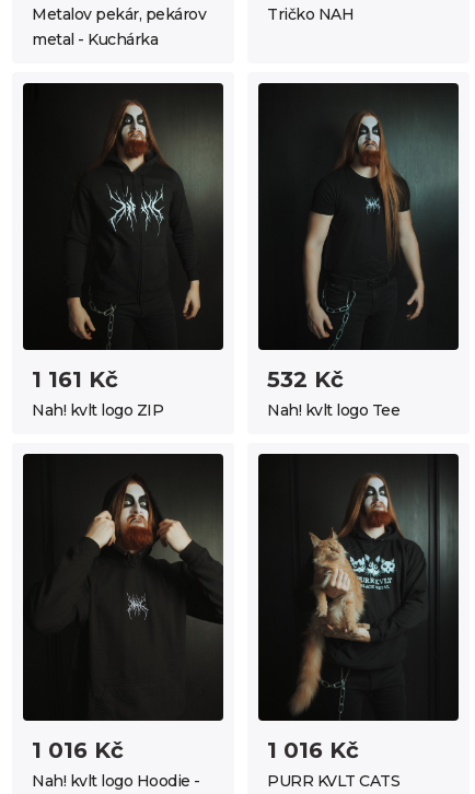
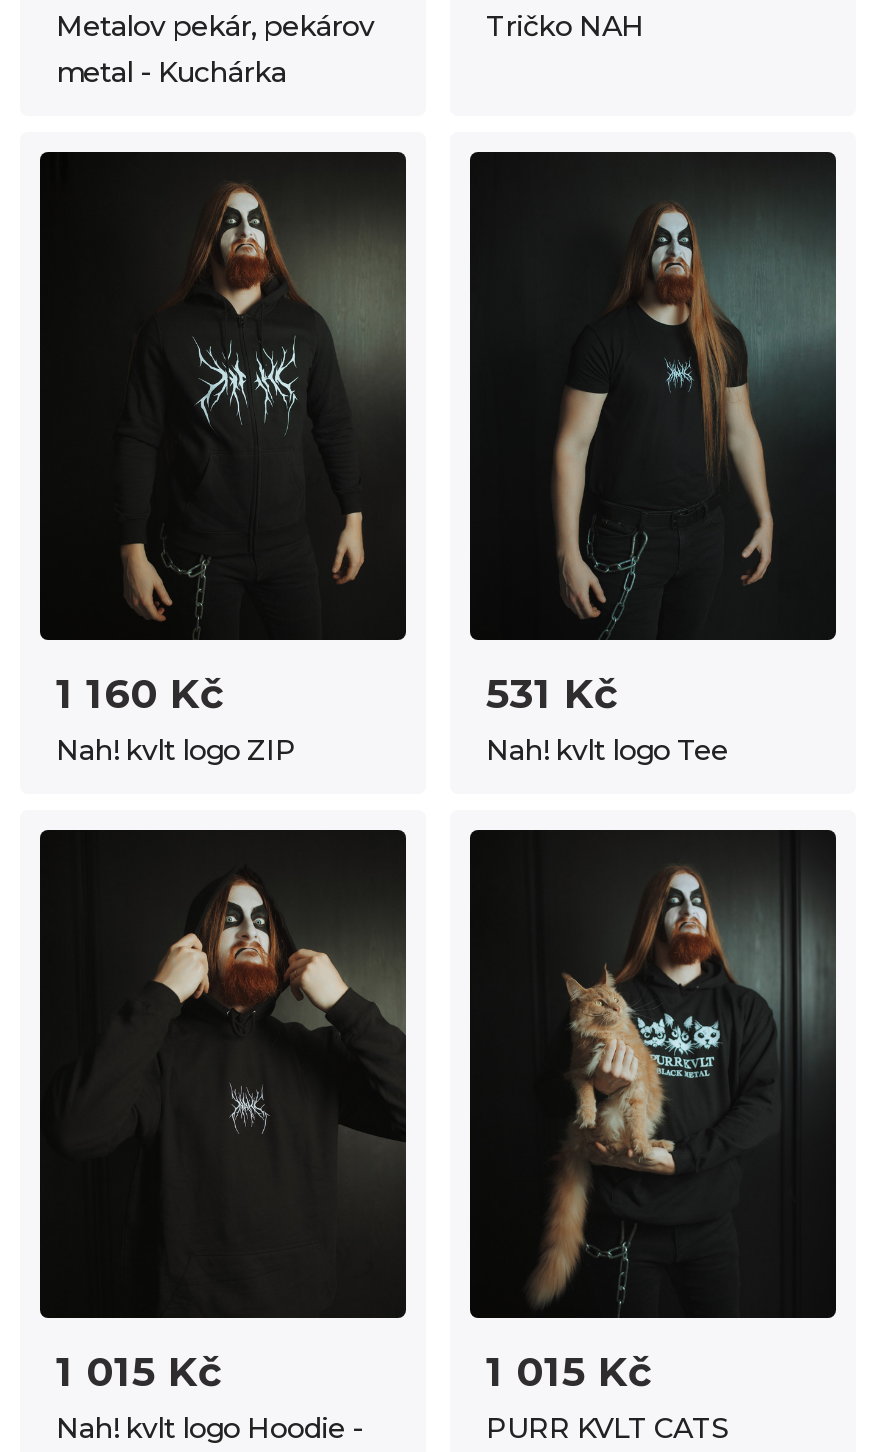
[32,366,118,393] 1 161 Kč -> [56,670,224,718] 1 160 Kč
[267,366,344,393] 532 Kč -> [486,670,618,718] 531 Kč
[32,737,124,763] 1 016 Kč -> [56,1348,222,1396] 1 015 Kč
[267,737,359,763] 1 016 Kč -> [486,1348,652,1396] 1 015 Kč

